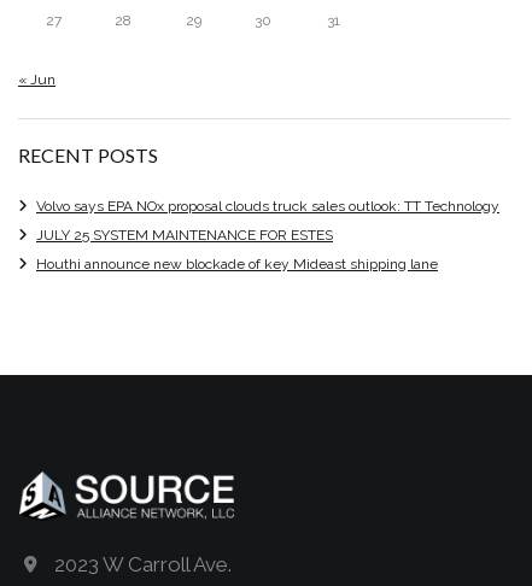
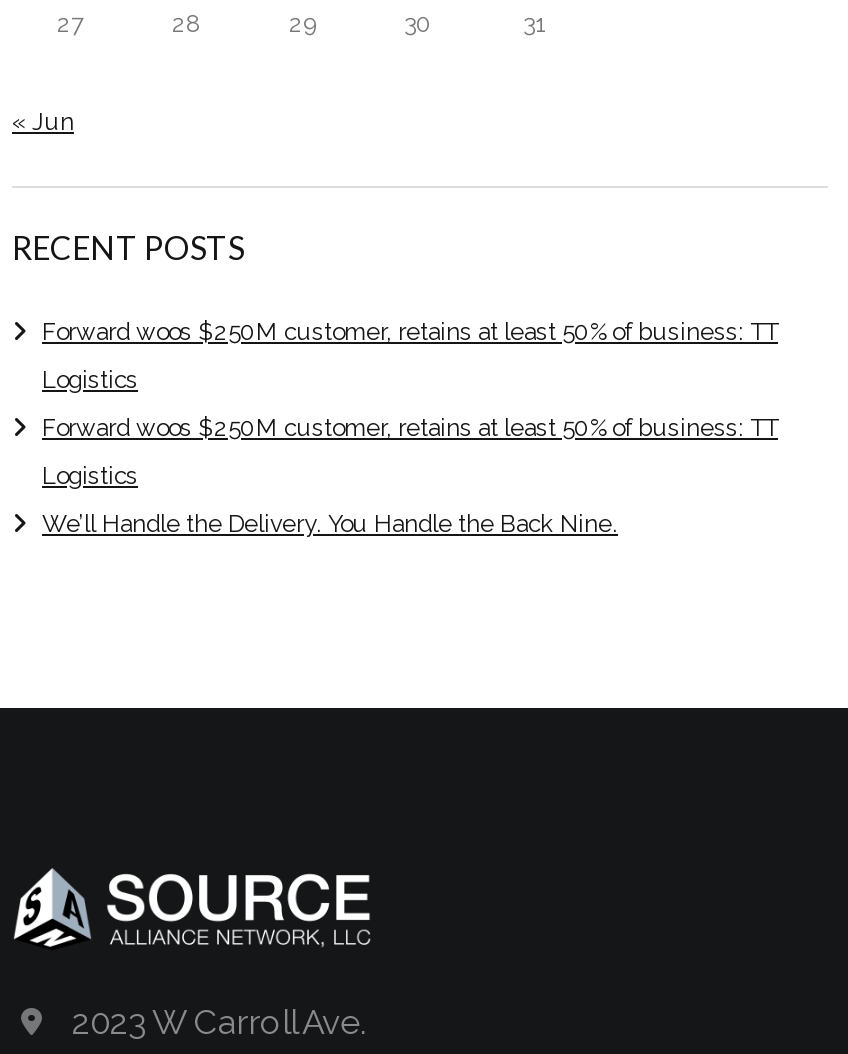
[36,197,499,272] Volvo says EPA NOx proposal clouds truck sales outlook: TT Technology | JULY 25 SYSTEM MAINTENANCE FOR ESTES | Houthi announce new blockade of key Mideast shipping lane -> [42,317,778,537] Forward woos $250M customer, retains at least 50% of business: TT | Logistics | Forward woos $250M customer, retains at least 50% of business: TT | Logistics | We’ll Handle the Delivery. You Handle the Back Nine.

